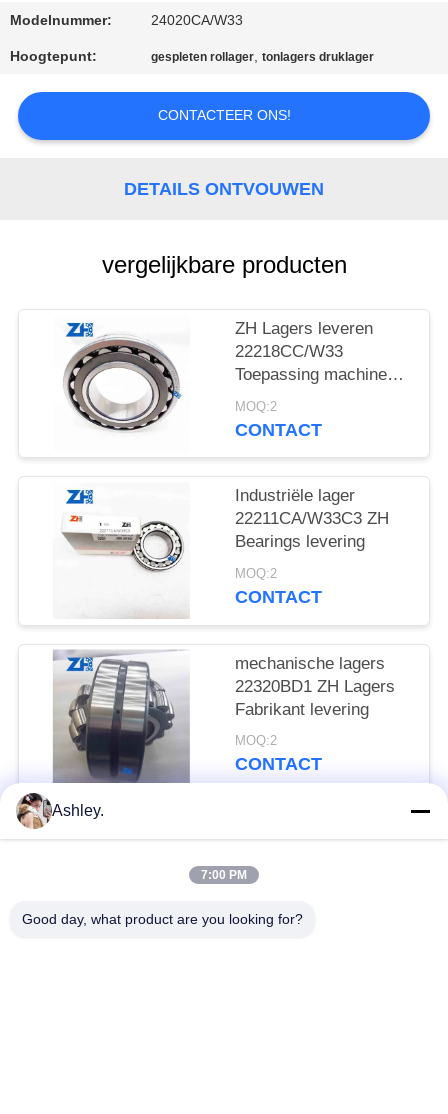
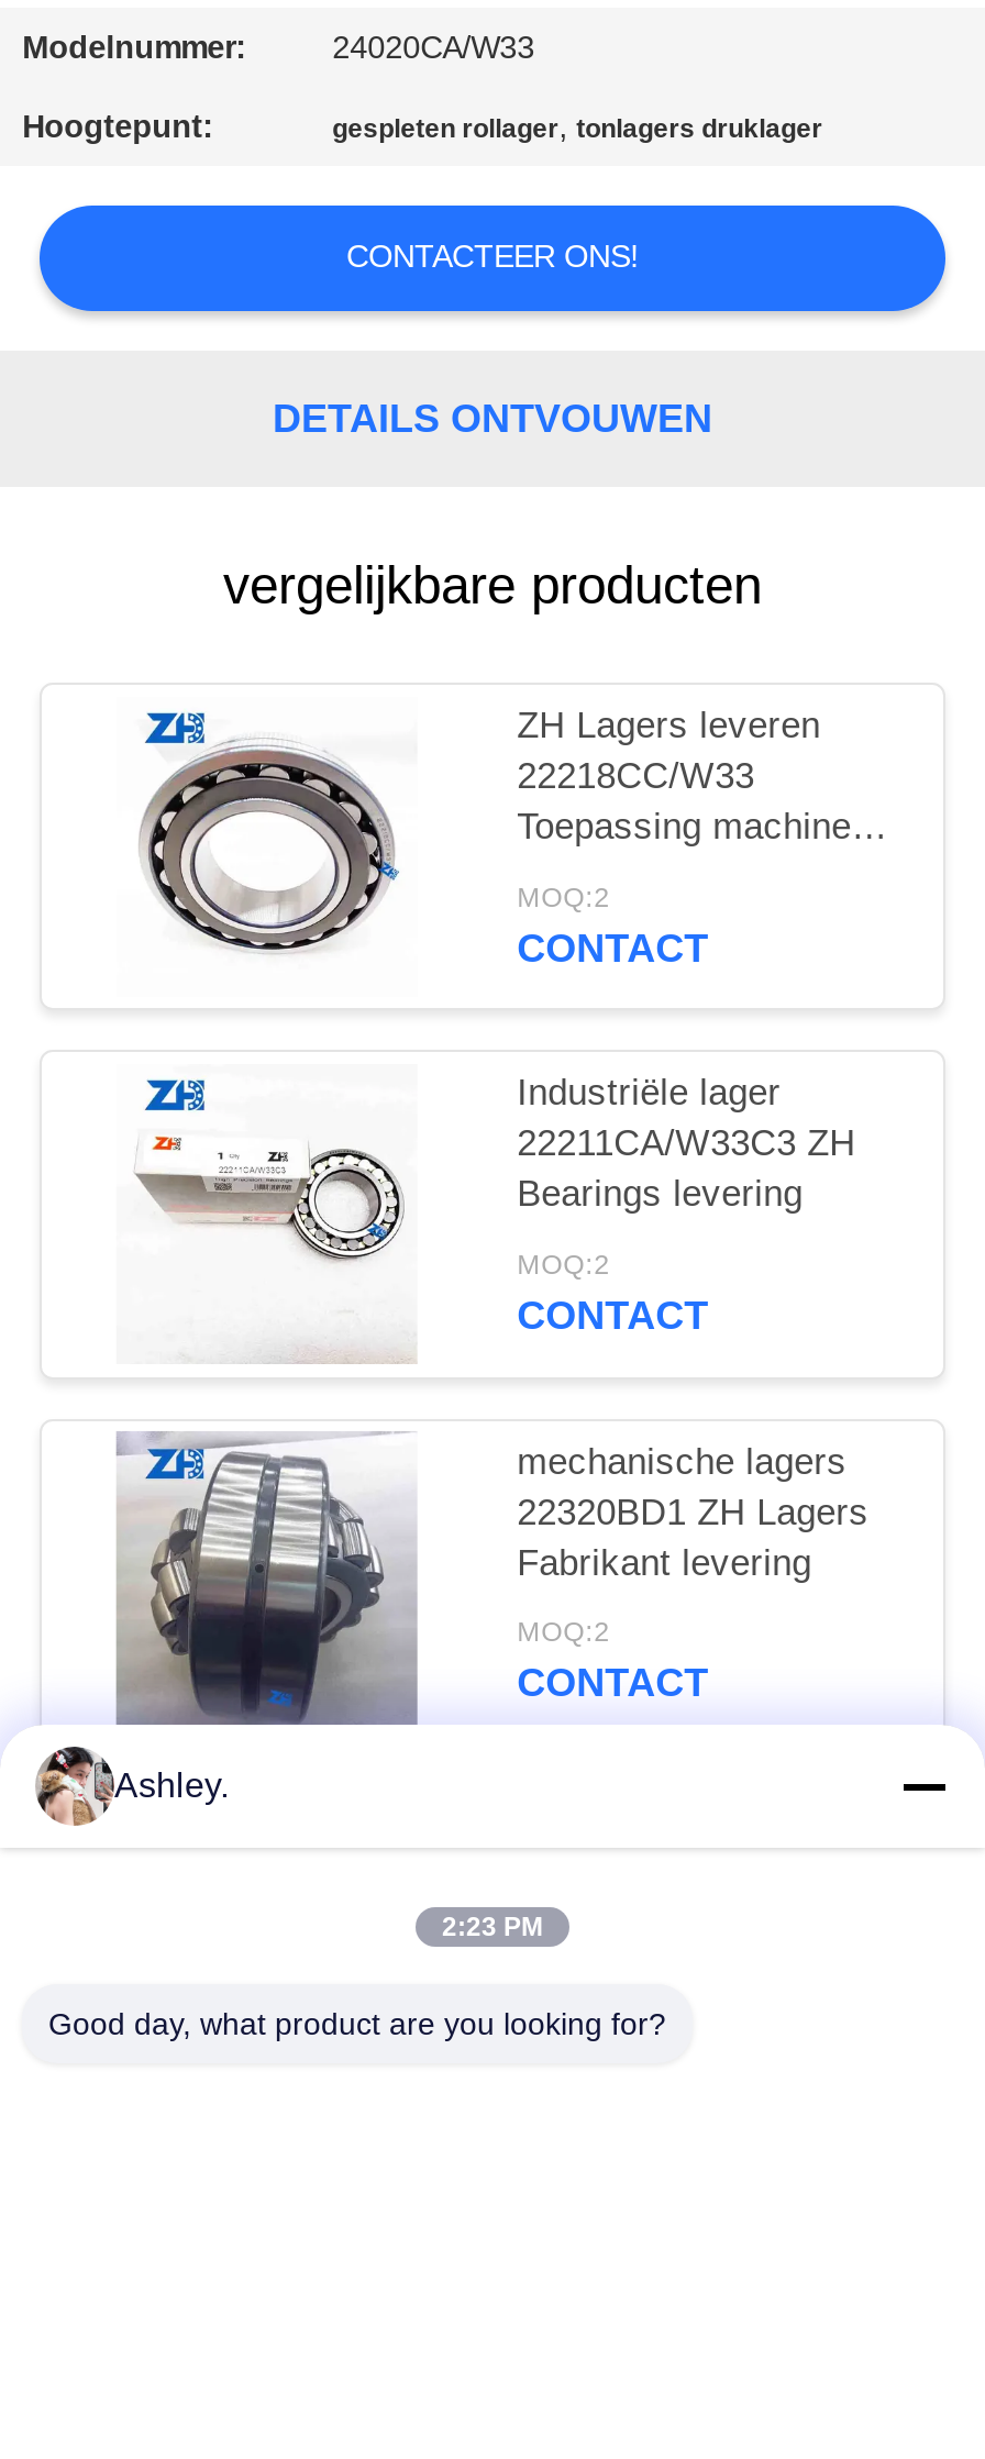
[201,868,247,882] 7:00 PM -> [442,1912,543,1942] 2:23 PM

